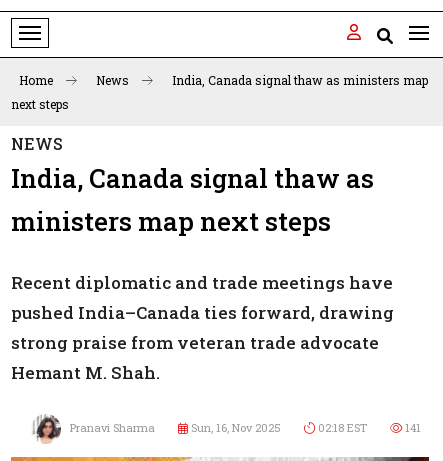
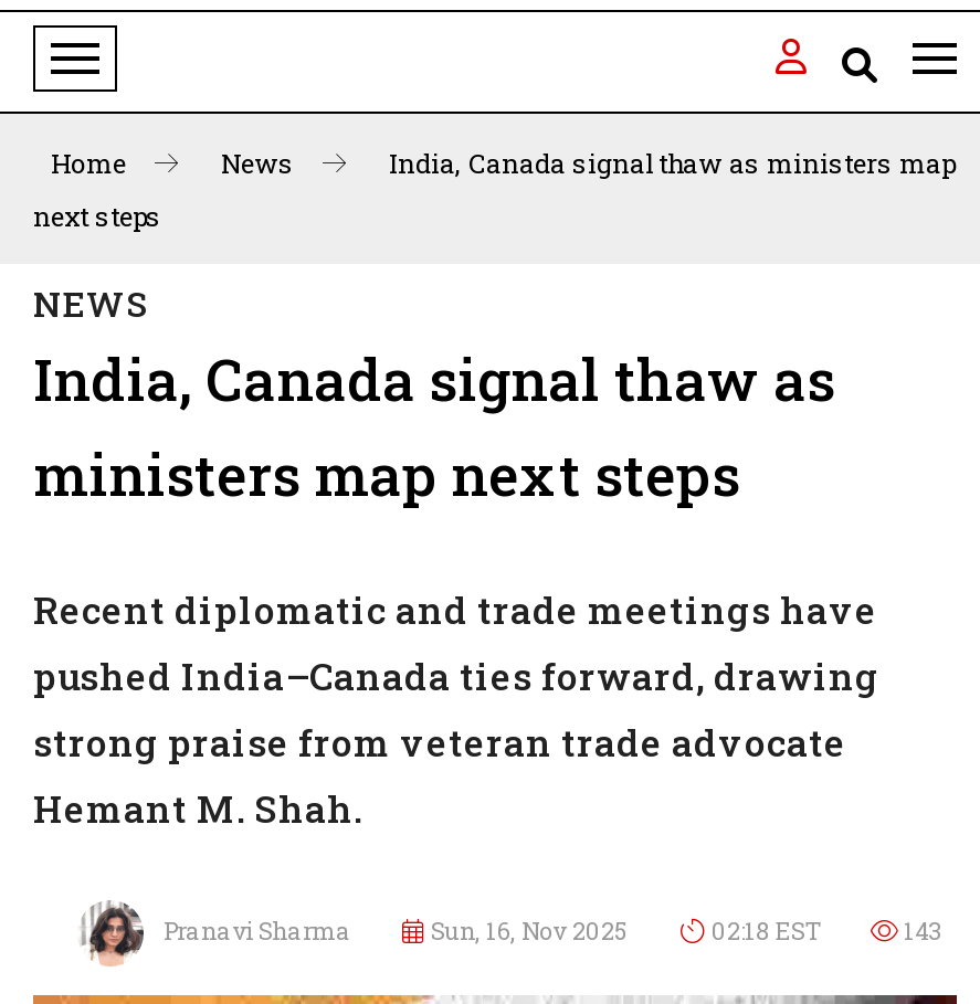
[402,420,427,435] 141 -> [897,913,957,946] 143

